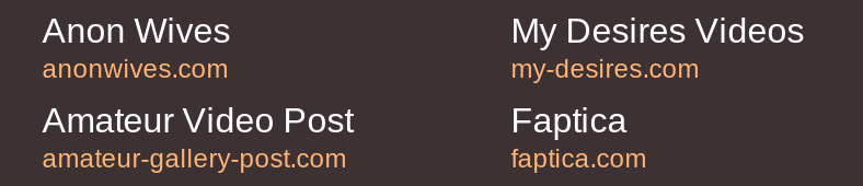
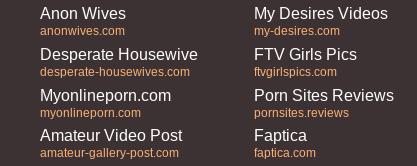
none -> [40,46,206,79] Desperate Housewives | desperate-housewives.com
none -> [40,46,357,120] FTV Girls Pics | ftvgirlspics.com | Myonlineporn.com | myonlineporn.com
none -> [254,87,394,120] Porn Sites Reviews | pornsites.reviews

